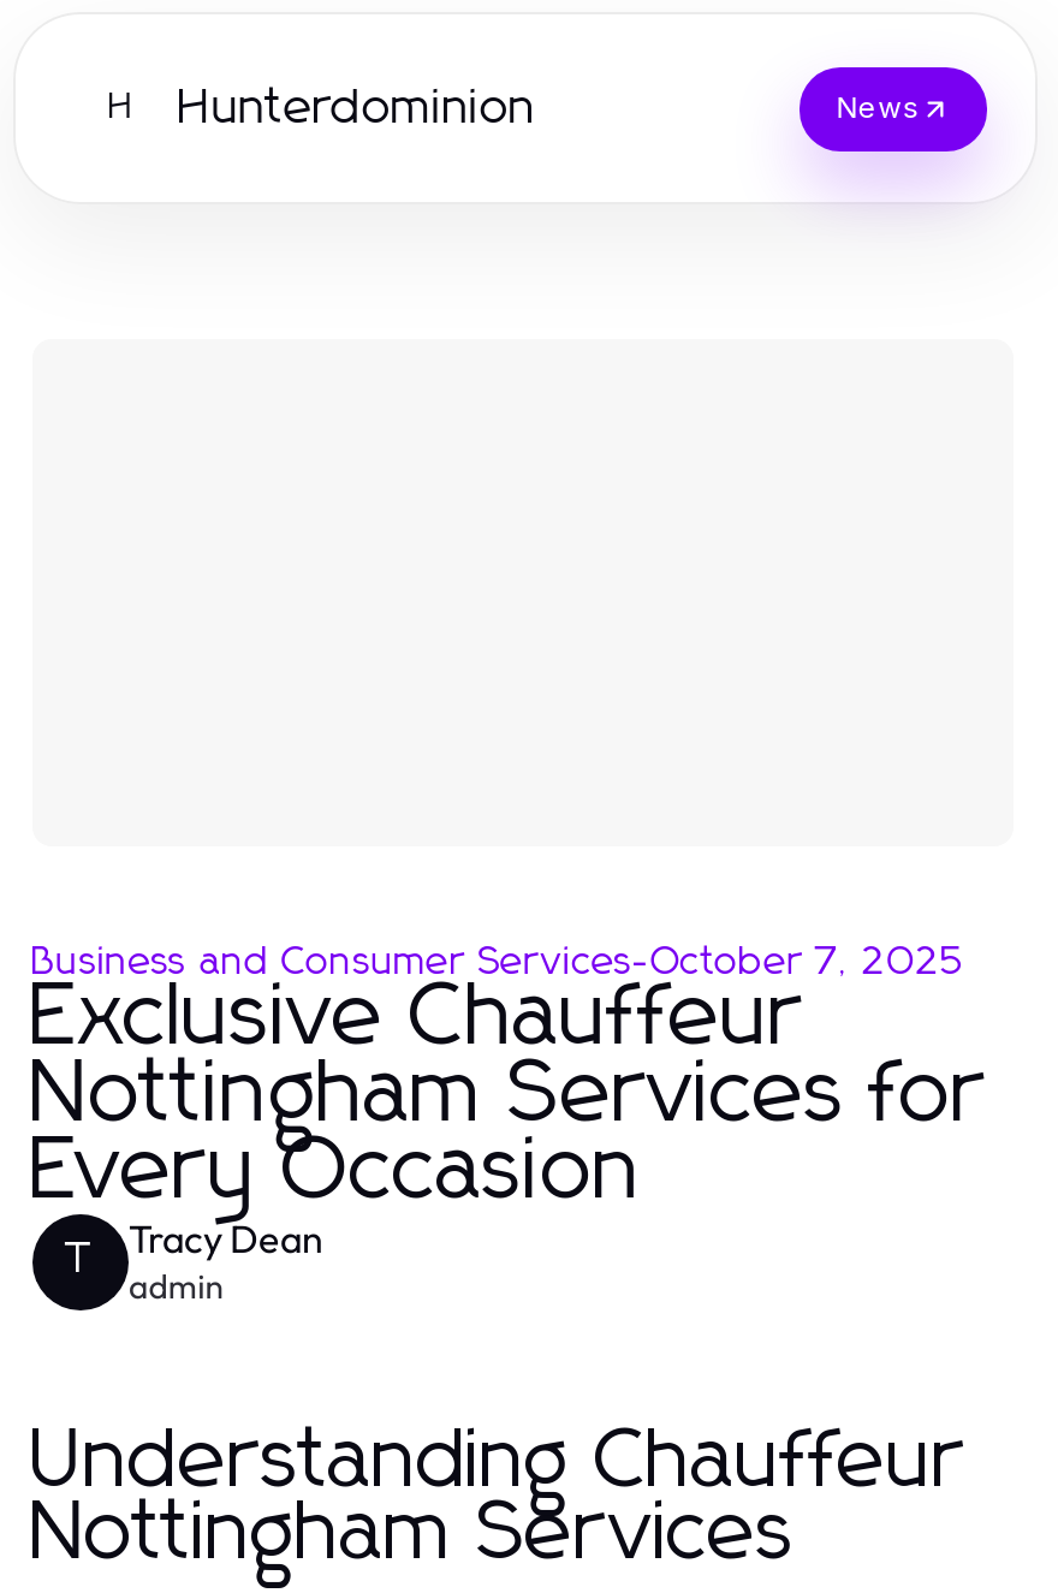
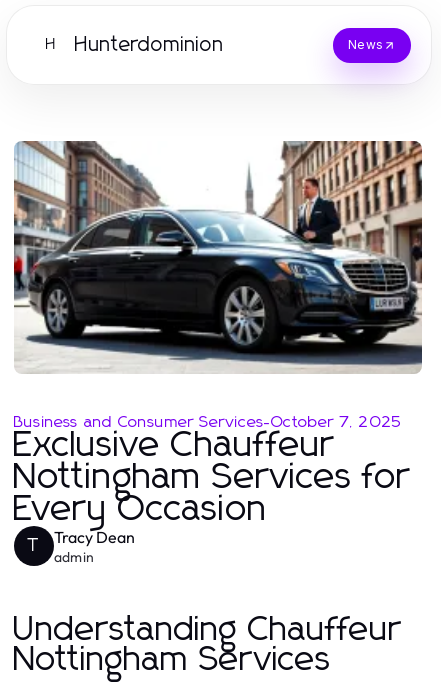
none -> [13,140,423,374] [image]

